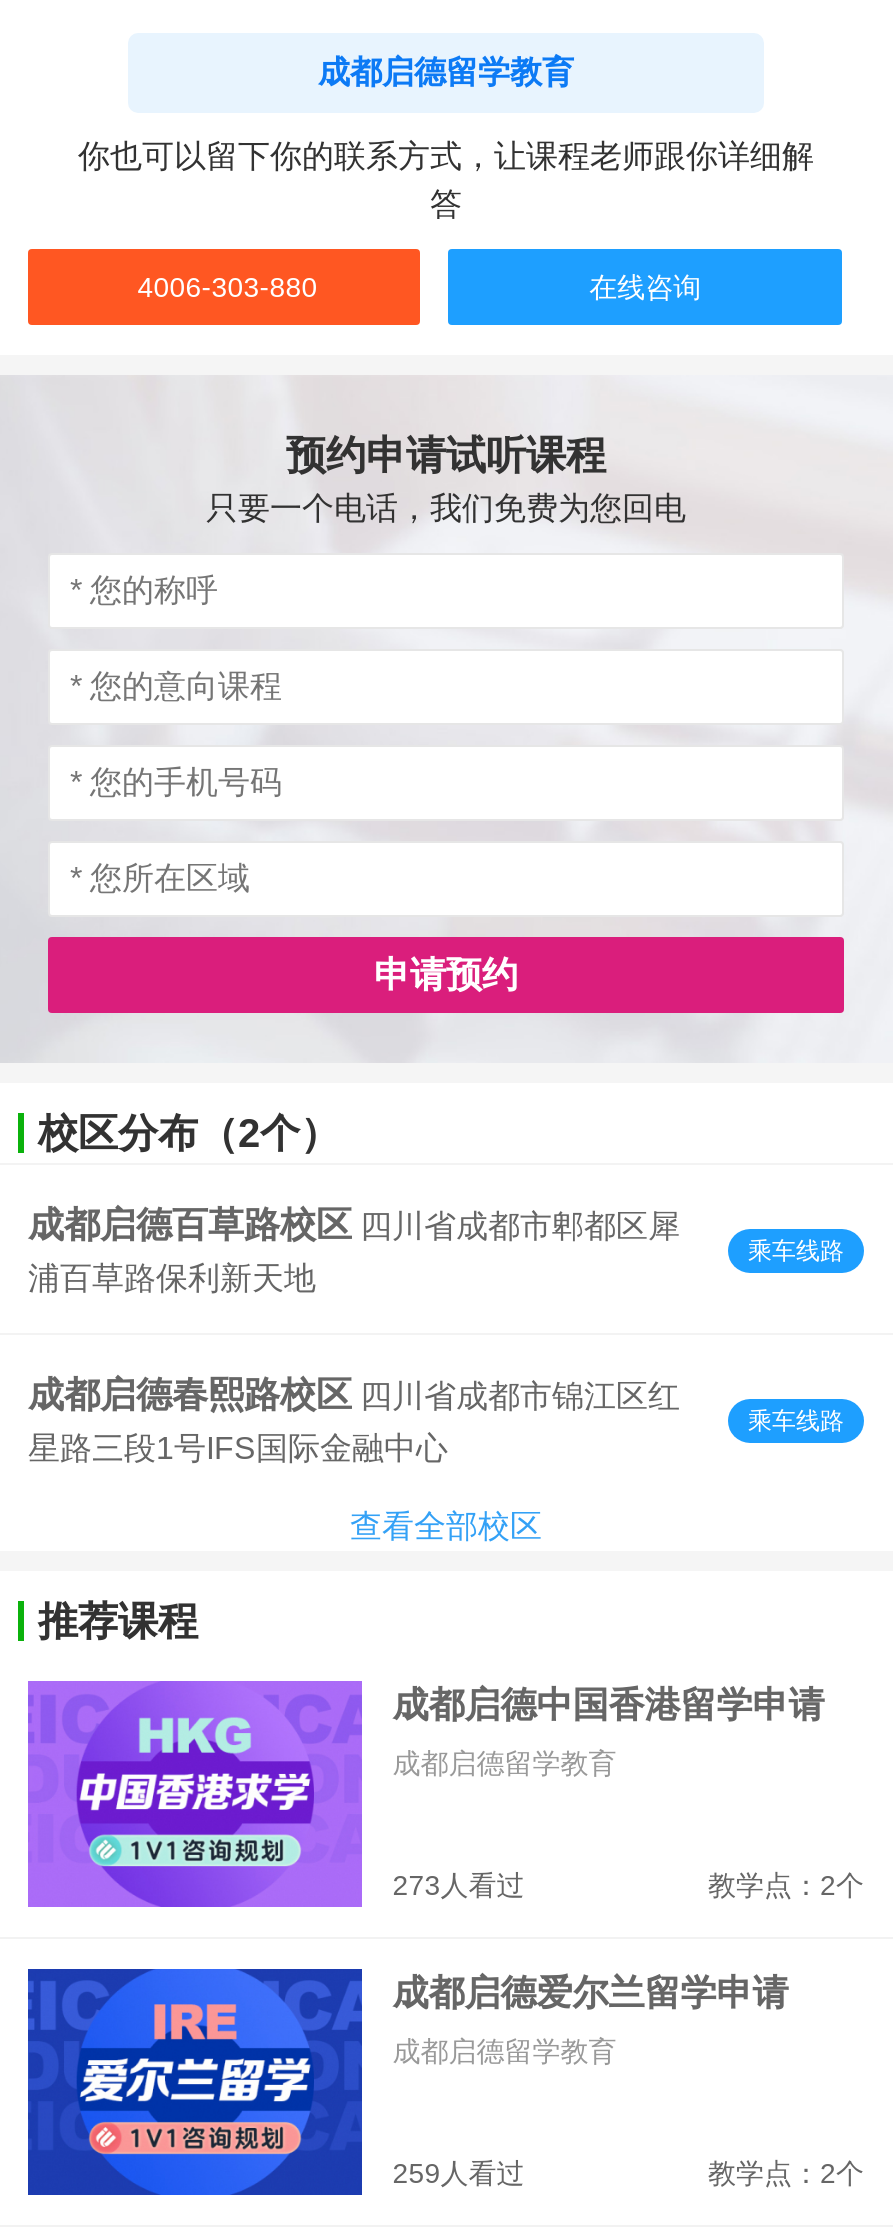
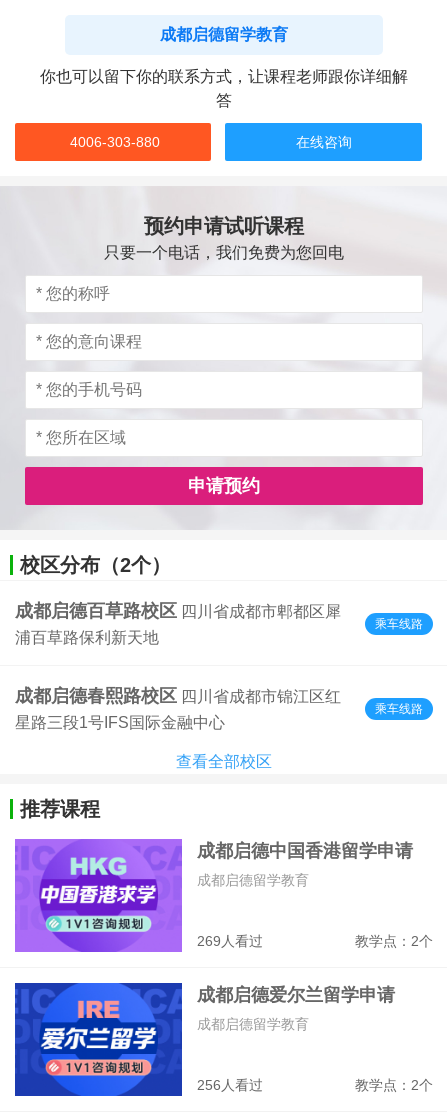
[392,1869,524,1901] 273人看过 -> [197,933,263,949] 269人看过
[392,2156,524,2188] 259人看过 -> [197,1077,263,1093] 256人看过

